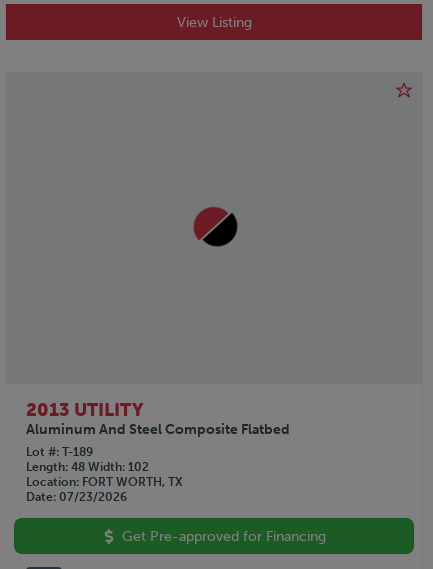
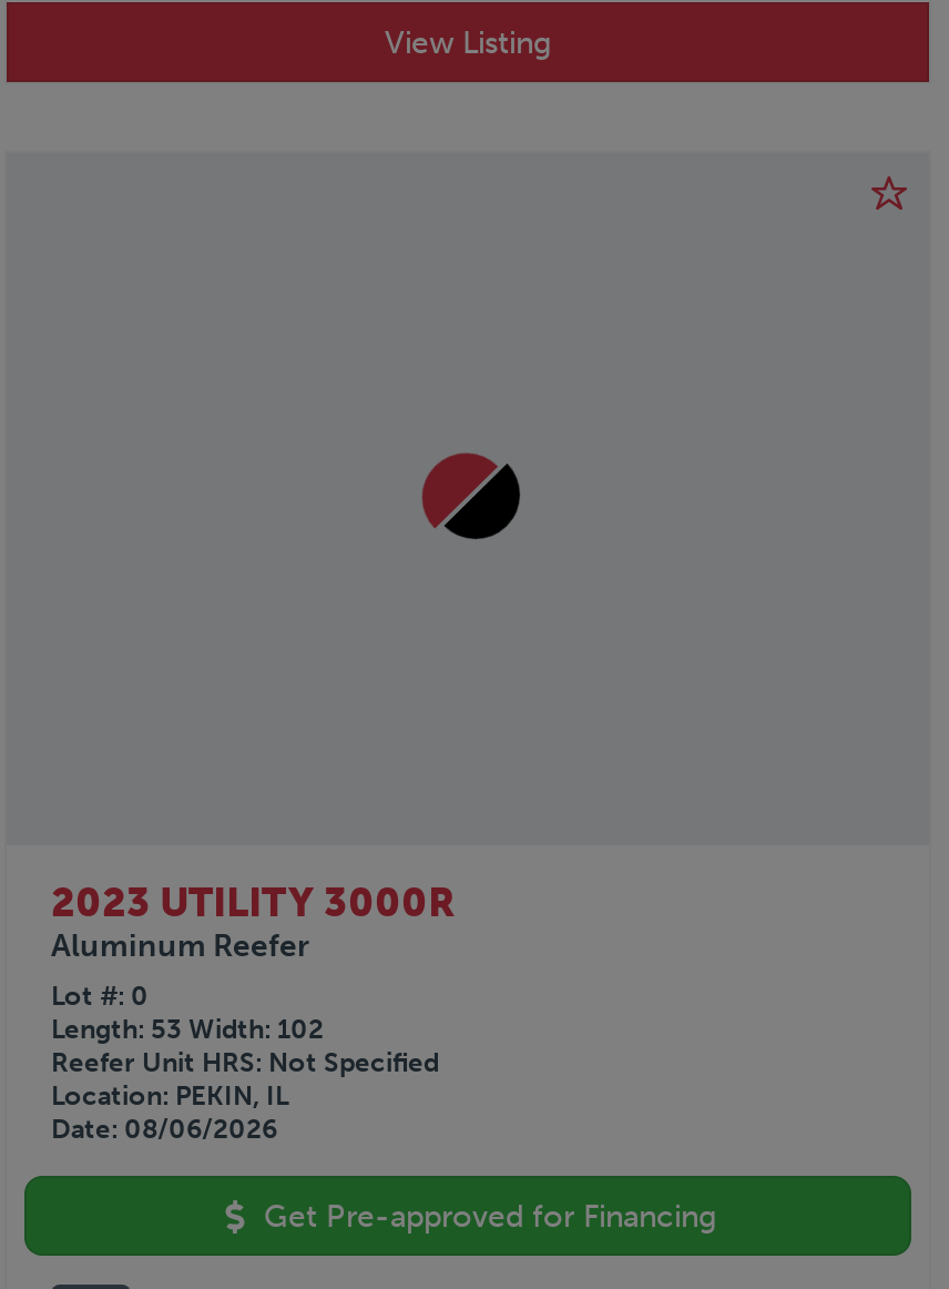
[26,399,290,504] 2013 UTILITY | Aluminum And Steel Composite Flatbed | Lot # T-189 | Length 48 Width 102 | Location FORT WORTH, TX | Date 07/23/2026 -> [51,879,455,1145] 2023 UTILITY 3000R | Aluminum Reefer | Lot # 0 | Length 53 Width 102 | Reefer Unit HRS Not Specified | Location PEKIN, IL | Date 08/06/2026

